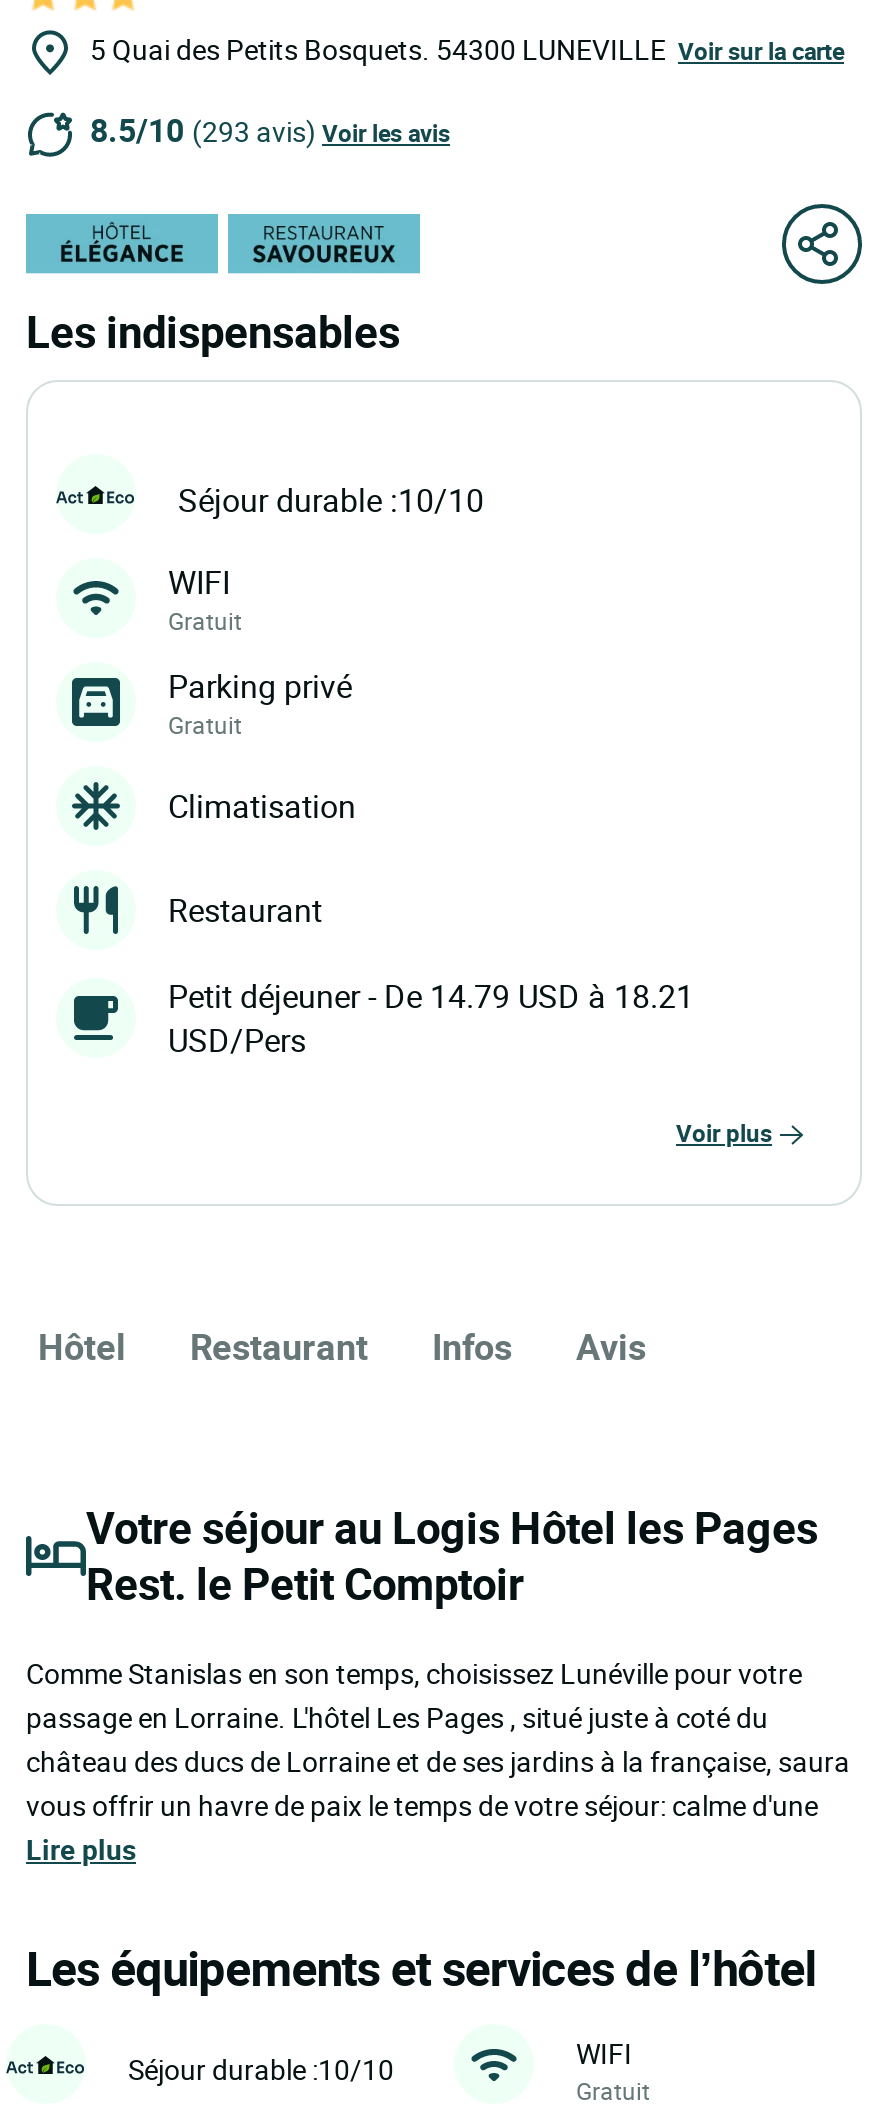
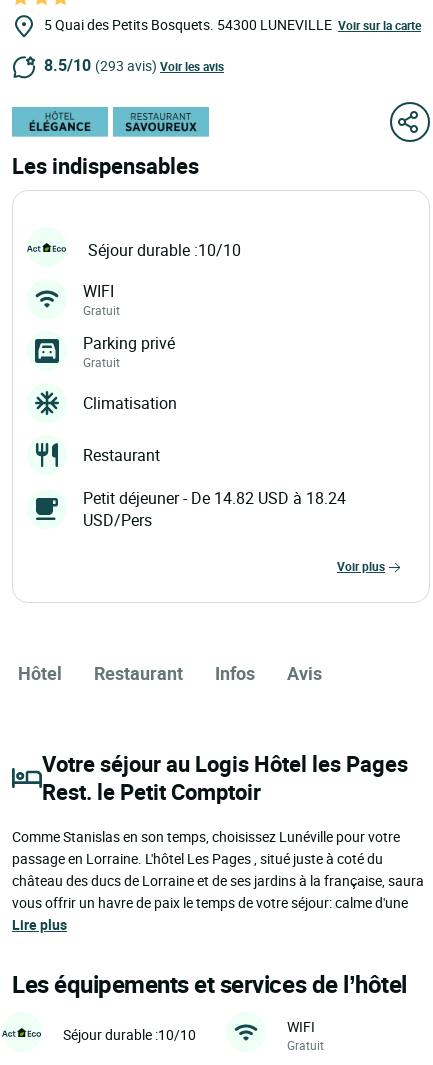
[168,974,694,1018] Petit déjeuner - De 14.79 USD à 18.21 -> [83,487,346,509] Petit déjeuner - De 14.82 USD à 18.24

